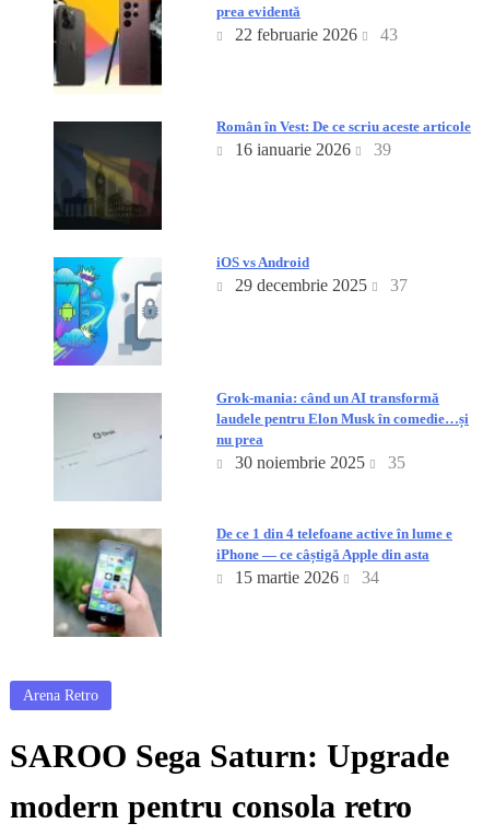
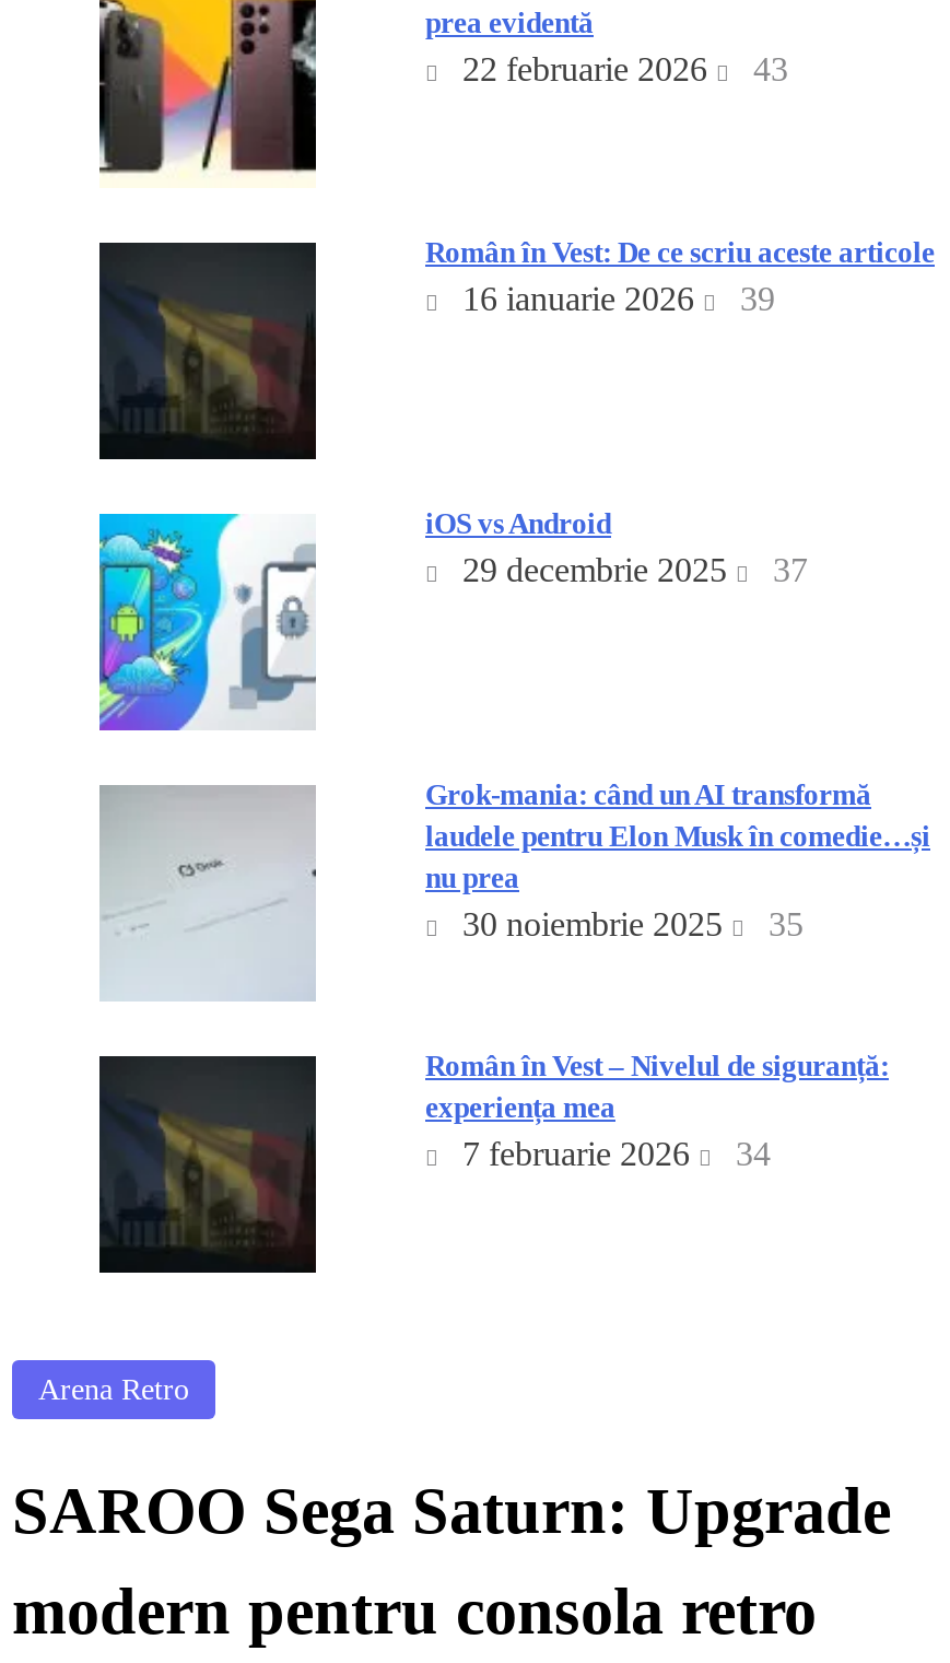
[52,529,163,638] [image] -> [97,1054,318,1275] [image]
[216,525,452,587] De ce 1 din 4 telefoane active în lume e | iPhone — ce câștigă Apple din asta | 15 martie 2026 -> [425,1050,889,1172] Român în Vest – Nivelul de siguranță: | experiența mea | 7 februarie 2026

